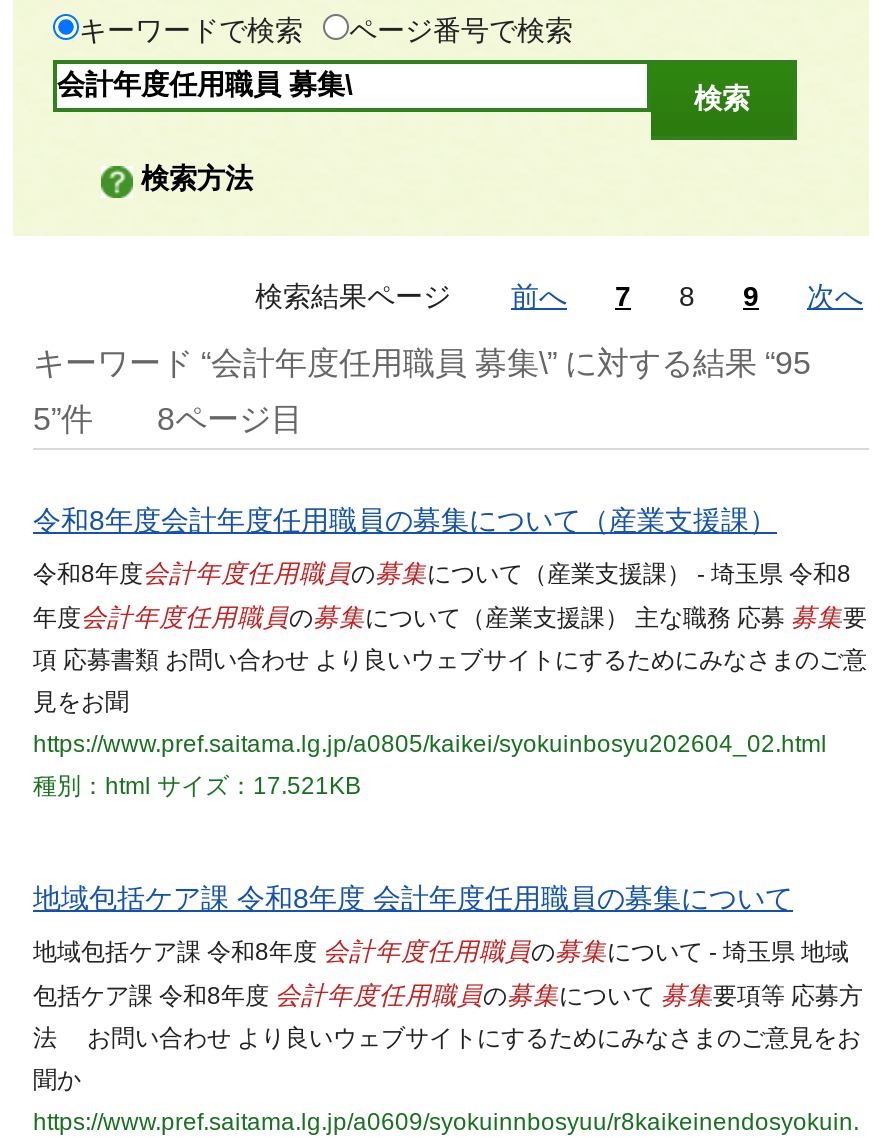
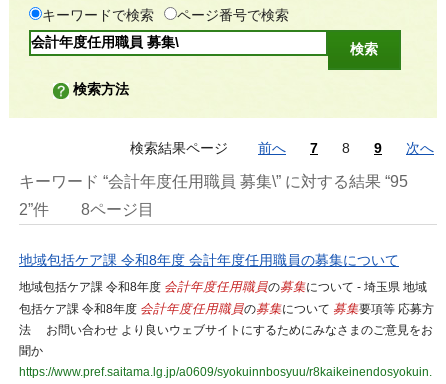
[33,402,303,436] 5”件 8ページ目 -> [19,201,154,218] 2”件 8ページ目
[33,504,867,800] 令和8年度会計年度任用職員の募集について（産業支援課） | 令和8年度会計年度任用職員の募集について（産業支援課） - 埼玉県 令和8 | 年度会計年度任用職員の募集について（産業支援課） 主な職務 応募募集要 | 項 応募書類 お問い合わせ より良いウェブサイトにするためにみなさまのご意 | 見をお聞 | https://www.pref.saitama.lg.jp/a0805/kaikei/syokuinbosyu202604_02.html | 種別：htmlサイズ：17.521KB -> none

